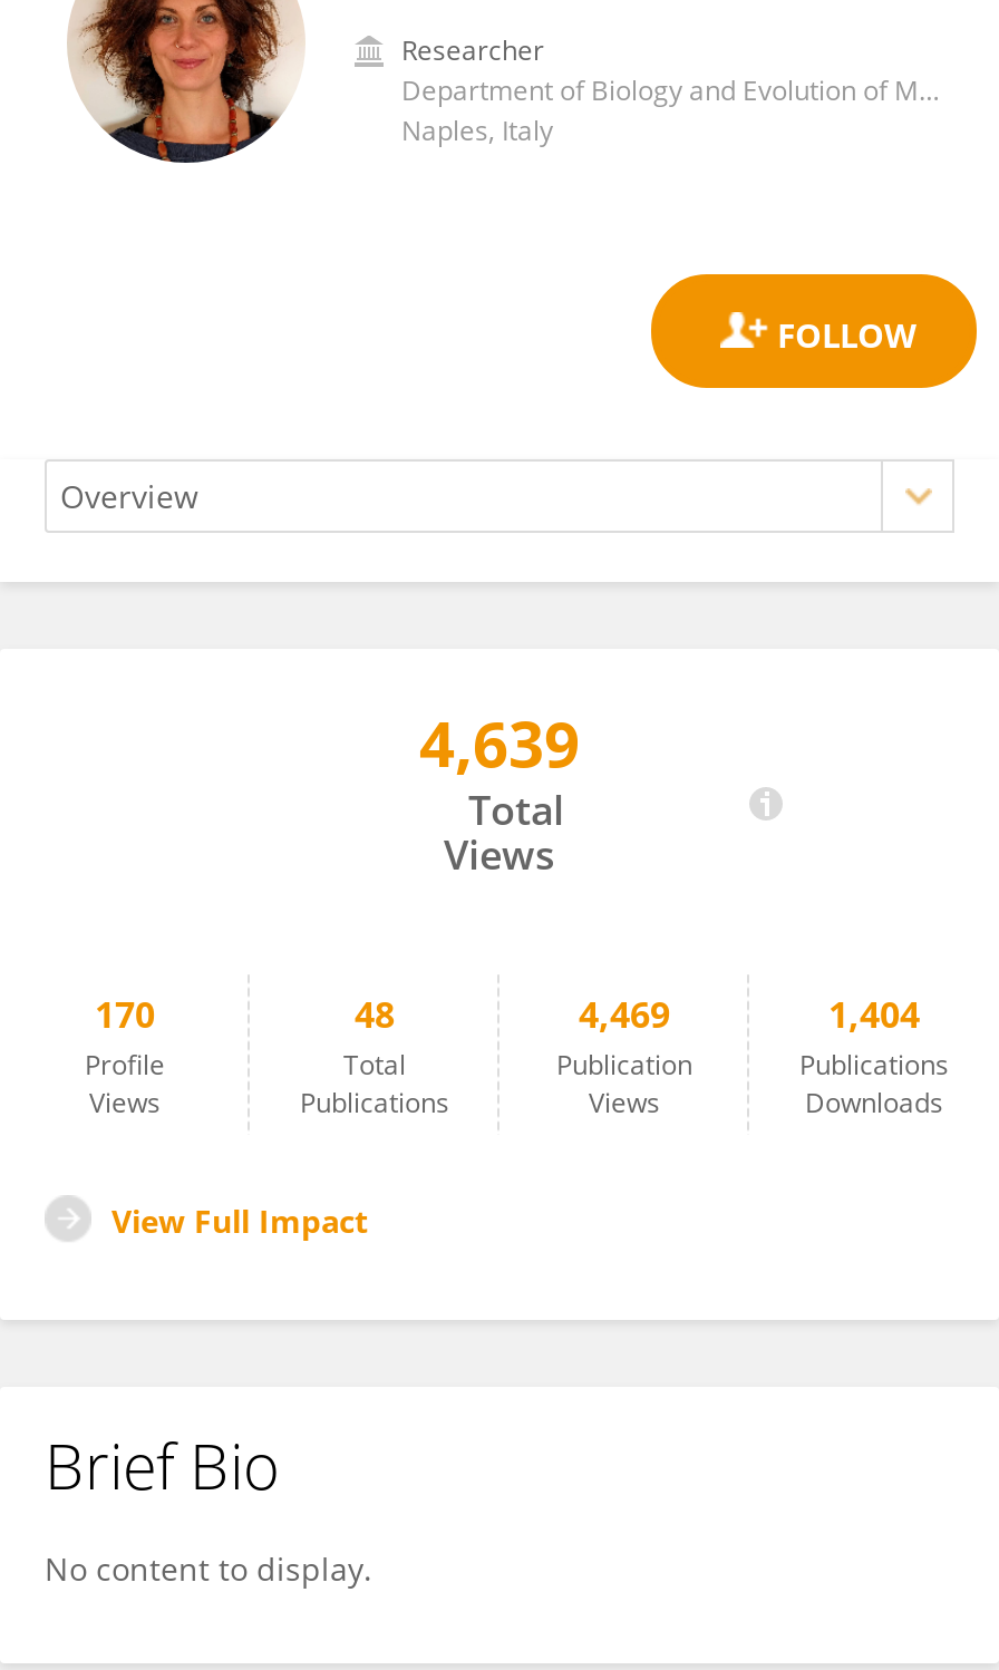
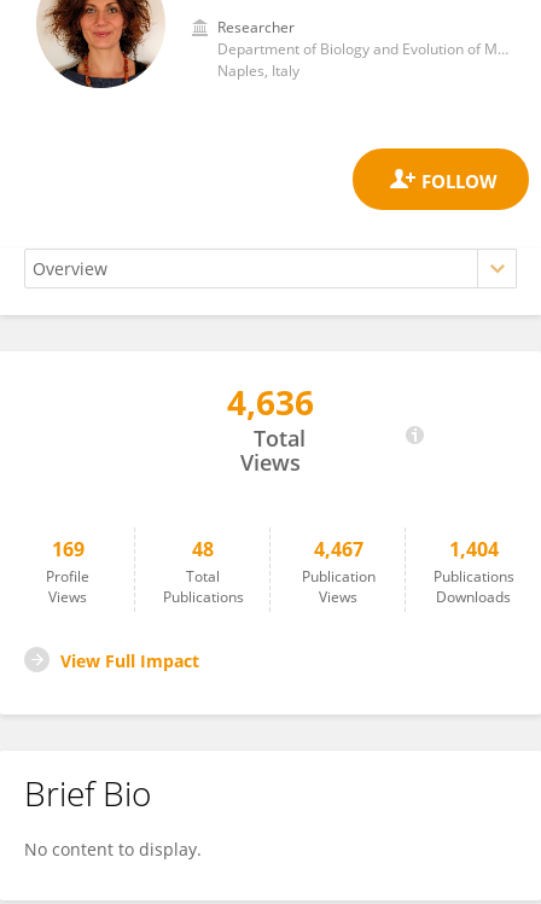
[419,700,580,785] 4,639 -> [227,379,314,425] 4,636
[95,990,155,1039] 170 -> [51,536,84,562] 169
[579,990,670,1039] 4,469 -> [313,536,363,562] 4,467

